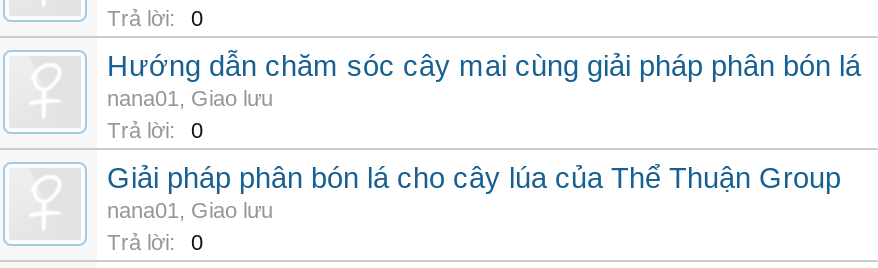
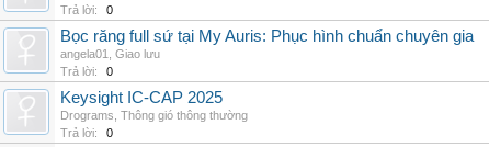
[107,50,861,110] Hướng dẫn chăm sóc cây mai cùng giải pháp phân bón lá | nana01, Giao lưu -> [60,27,474,60] Bọc răng full sứ tại My Auris: Phục hình chuẩn chuyên gia | angela01, Giao lưu
[107,162,841,222] Giải pháp phân bón lá cho cây lúa của Thể Thuận Group | nana01, Giao lưu -> [60,89,248,122] Keysight IC-CAP 2025 | Drograms, Thông gió thông thường

